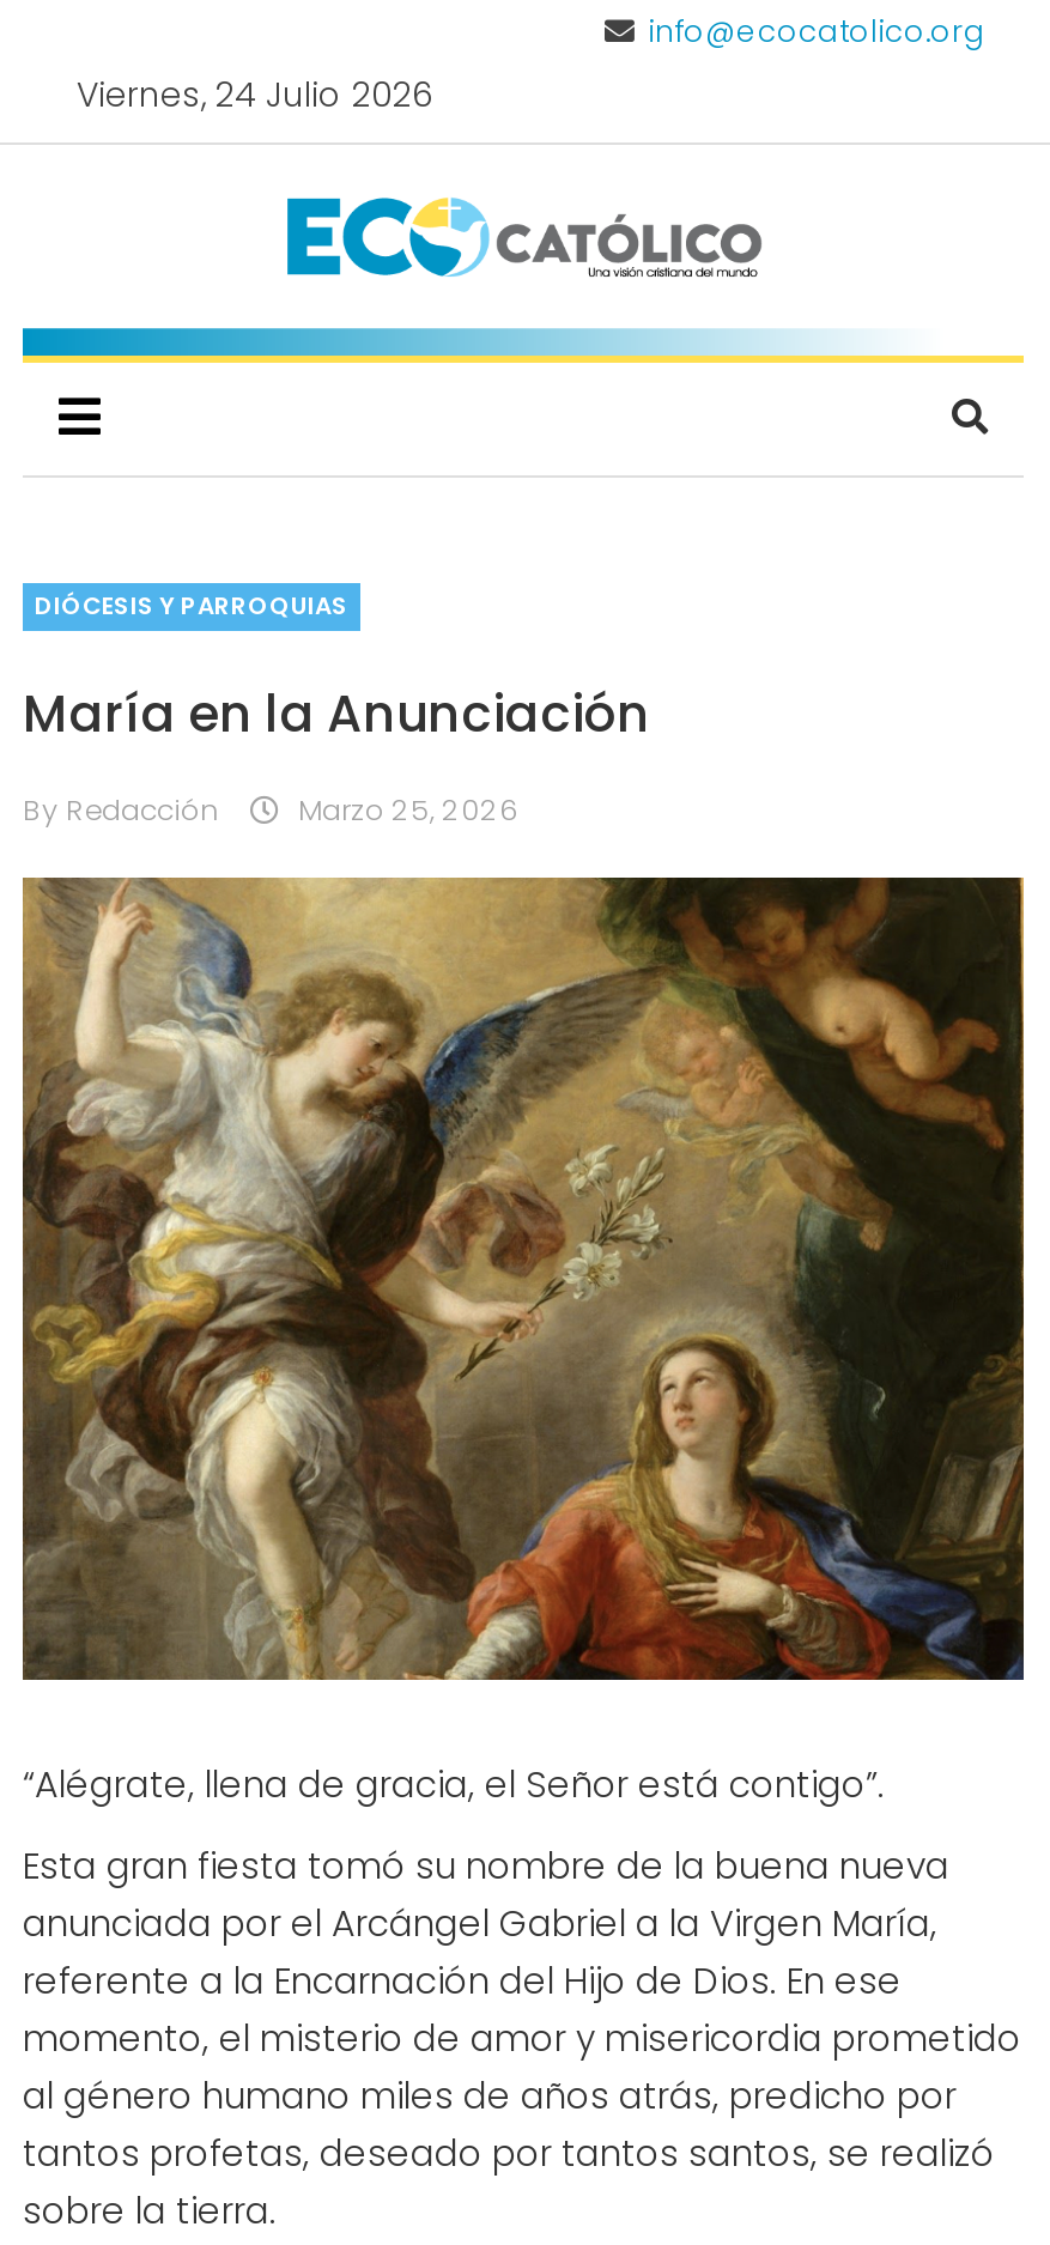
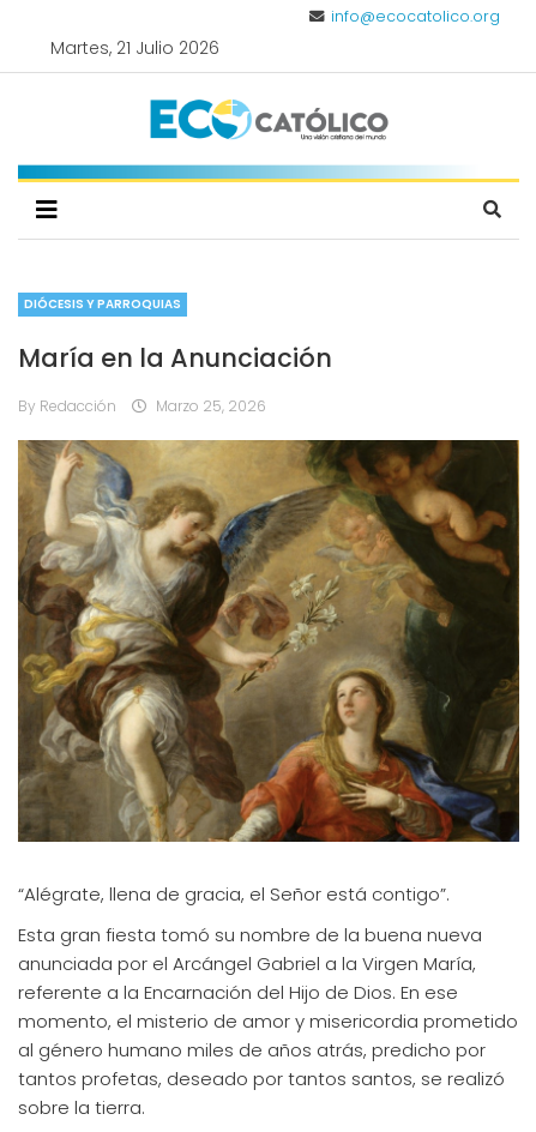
[77,71,433,119] Viernes, 24 Julio 2026 -> [50,36,219,60] Martes, 21 Julio 2026

